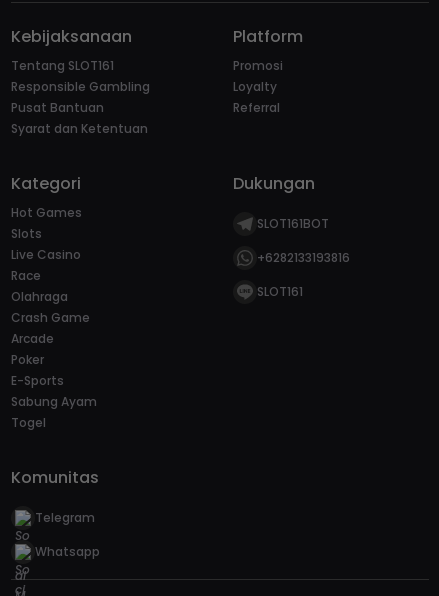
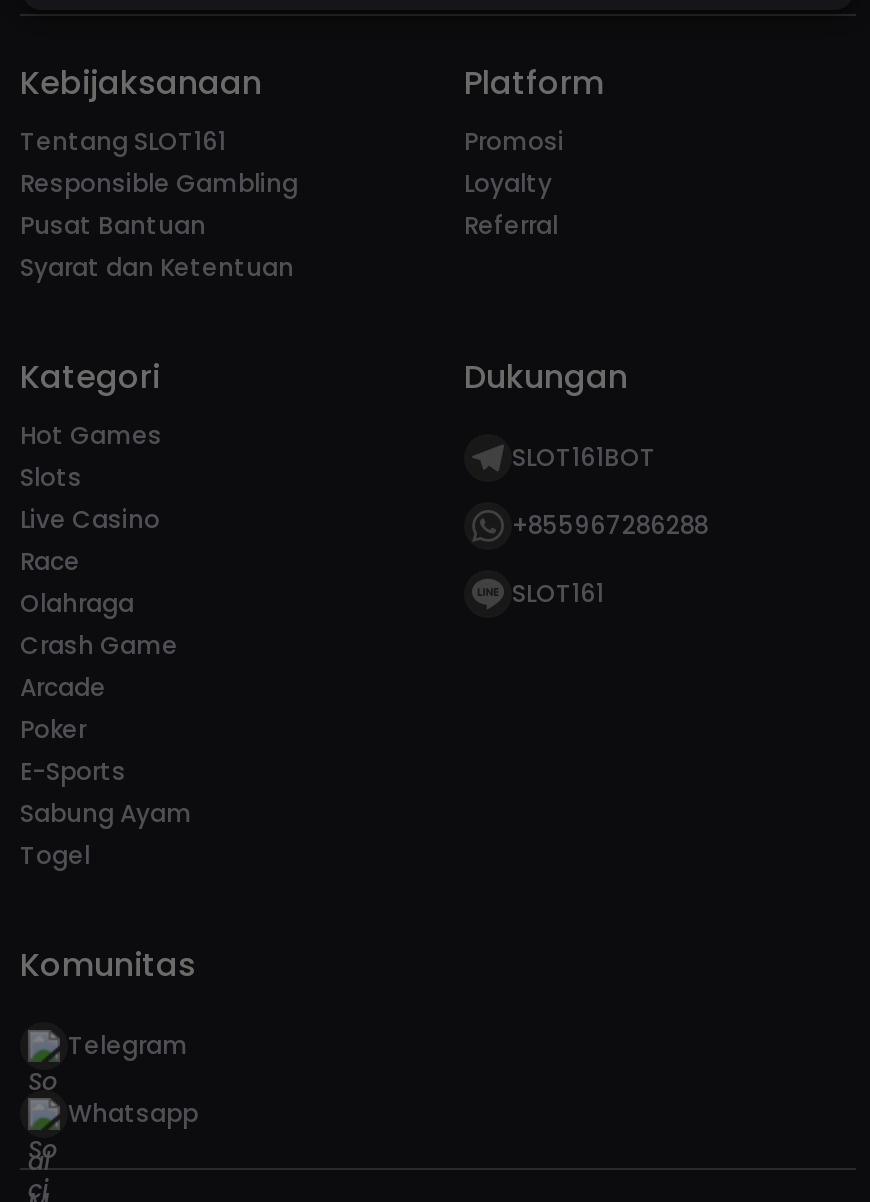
[257,249,350,266] +6282133193816 -> [512,508,708,542] +855967286288

